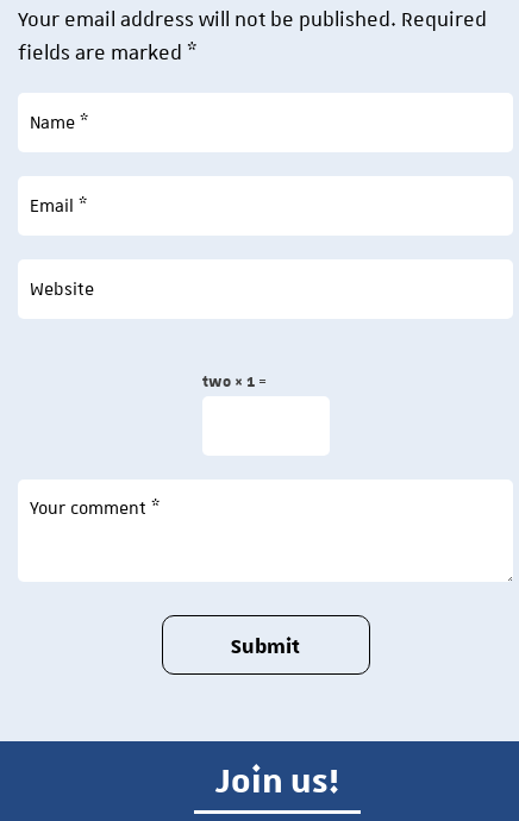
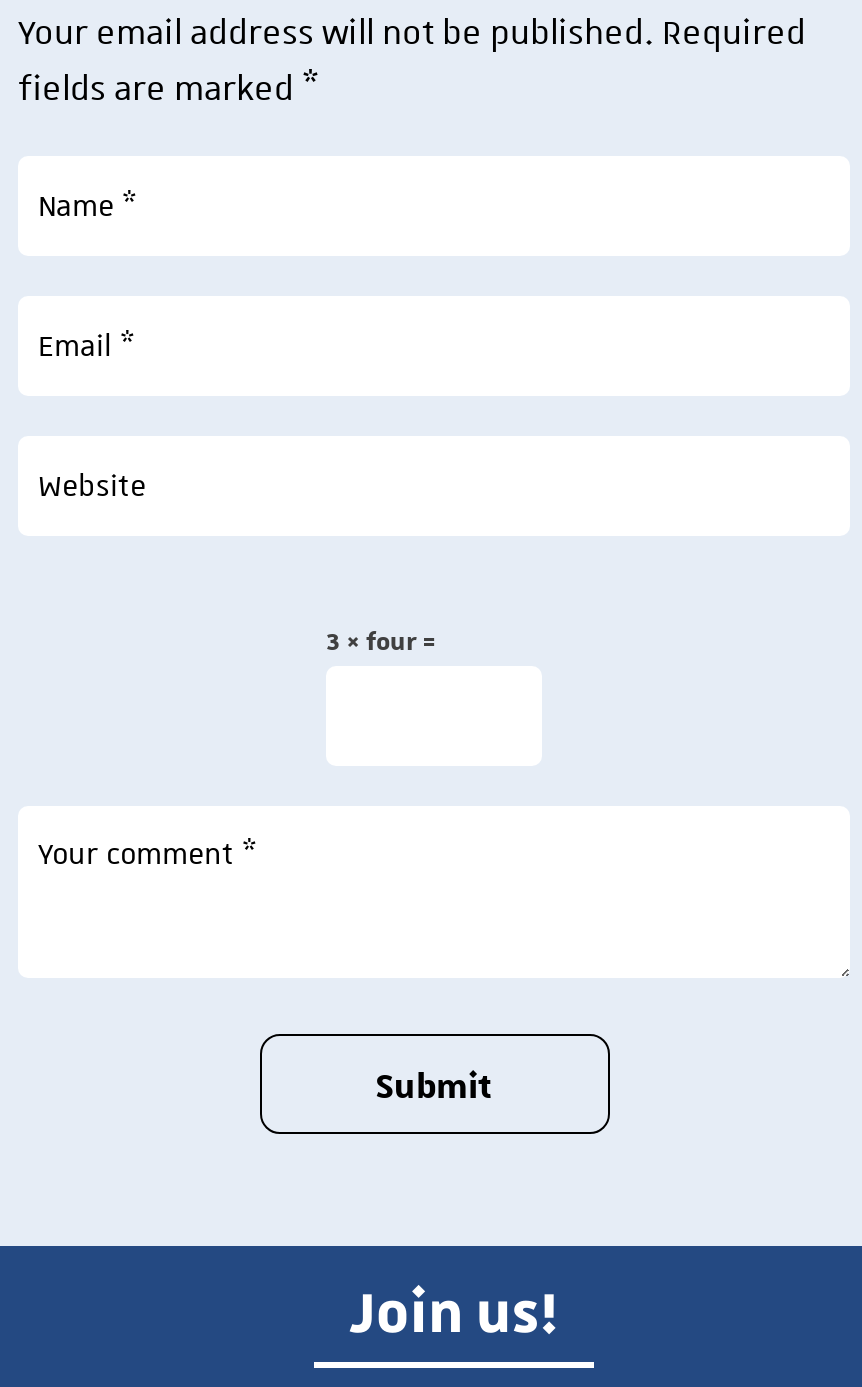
[202,370,266,391] two × 1 = -> [326,622,436,658] 3 × four =

